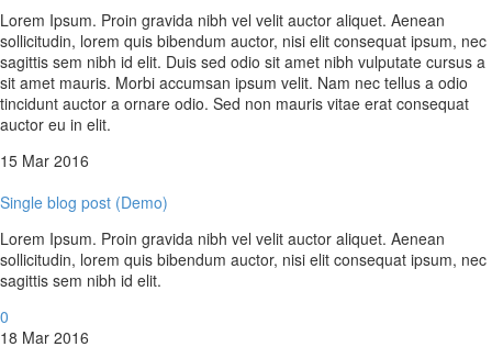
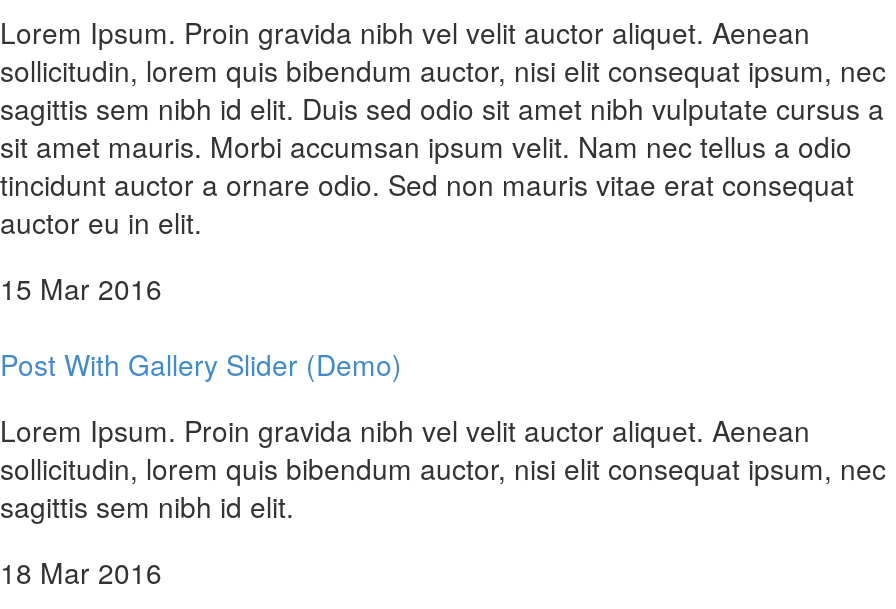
[0,191,168,213] Single blog post (Demo) -> [0,345,402,385] Post With Gallery Slider (Demo)
[0,306,9,328] 0 -> none

